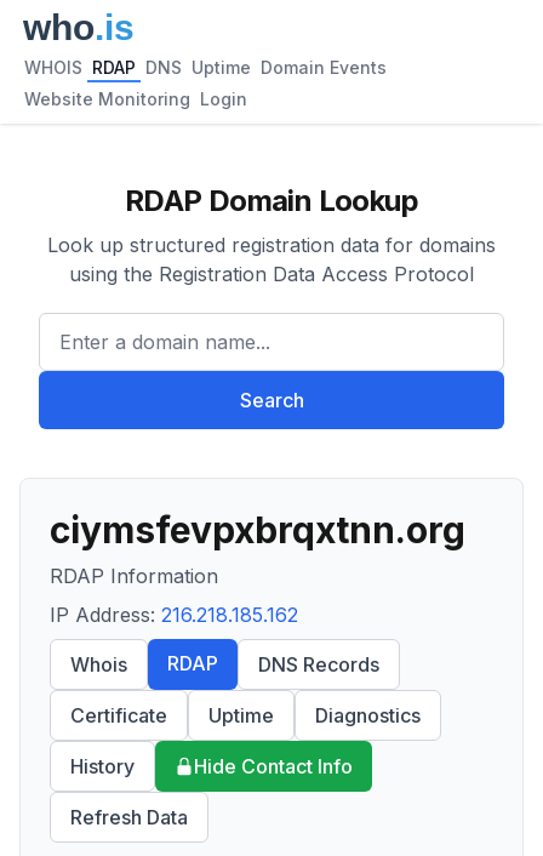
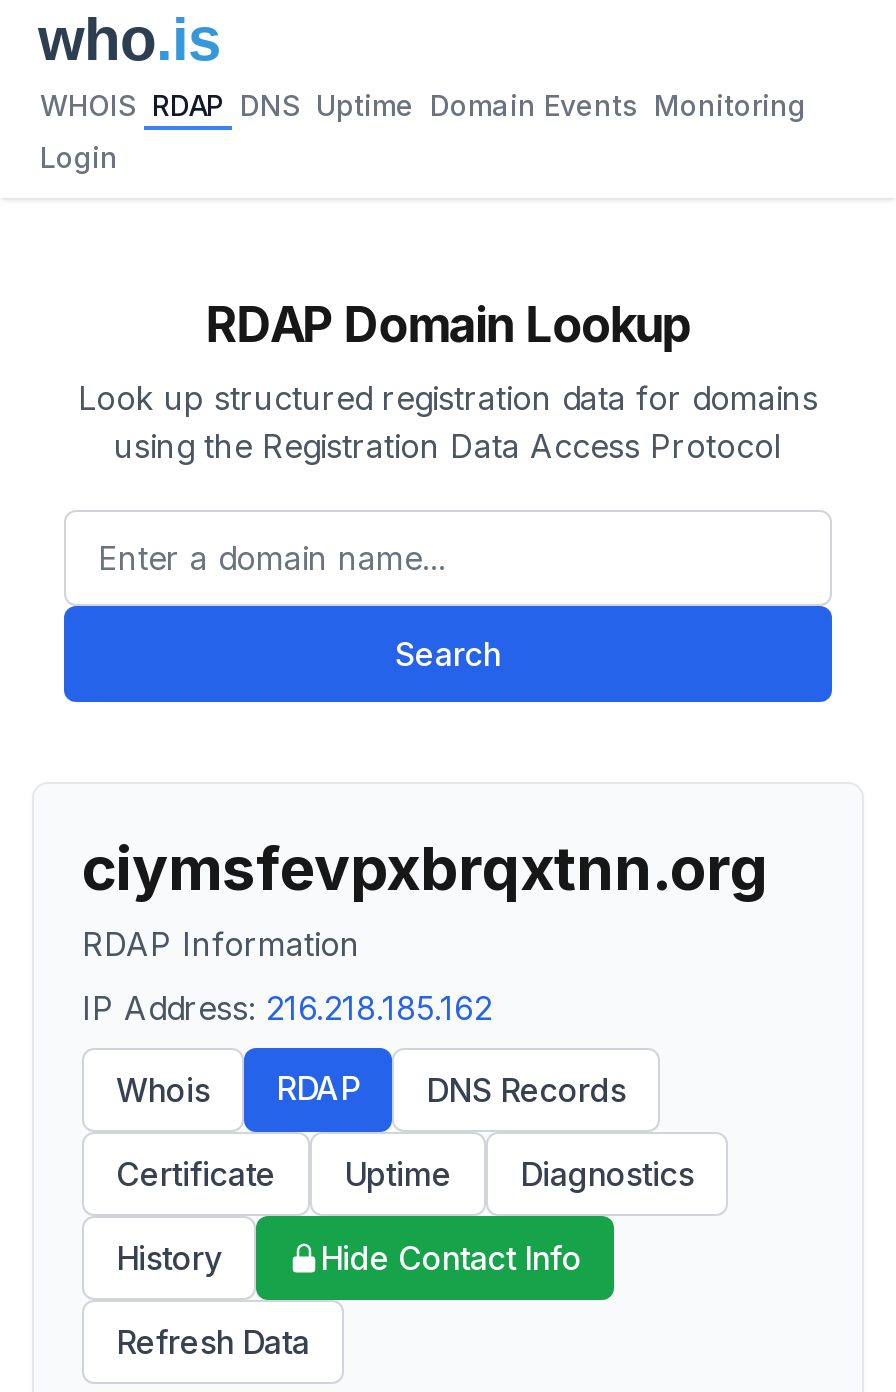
[24,57,387,78] WHOIS RDAP DNS Uptime Domain Events -> [40,88,806,122] WHOIS RDAP DNS Uptime Domain Events Monitoring
[24,89,247,109] Website Monitoring Login -> [40,140,118,174] Login

